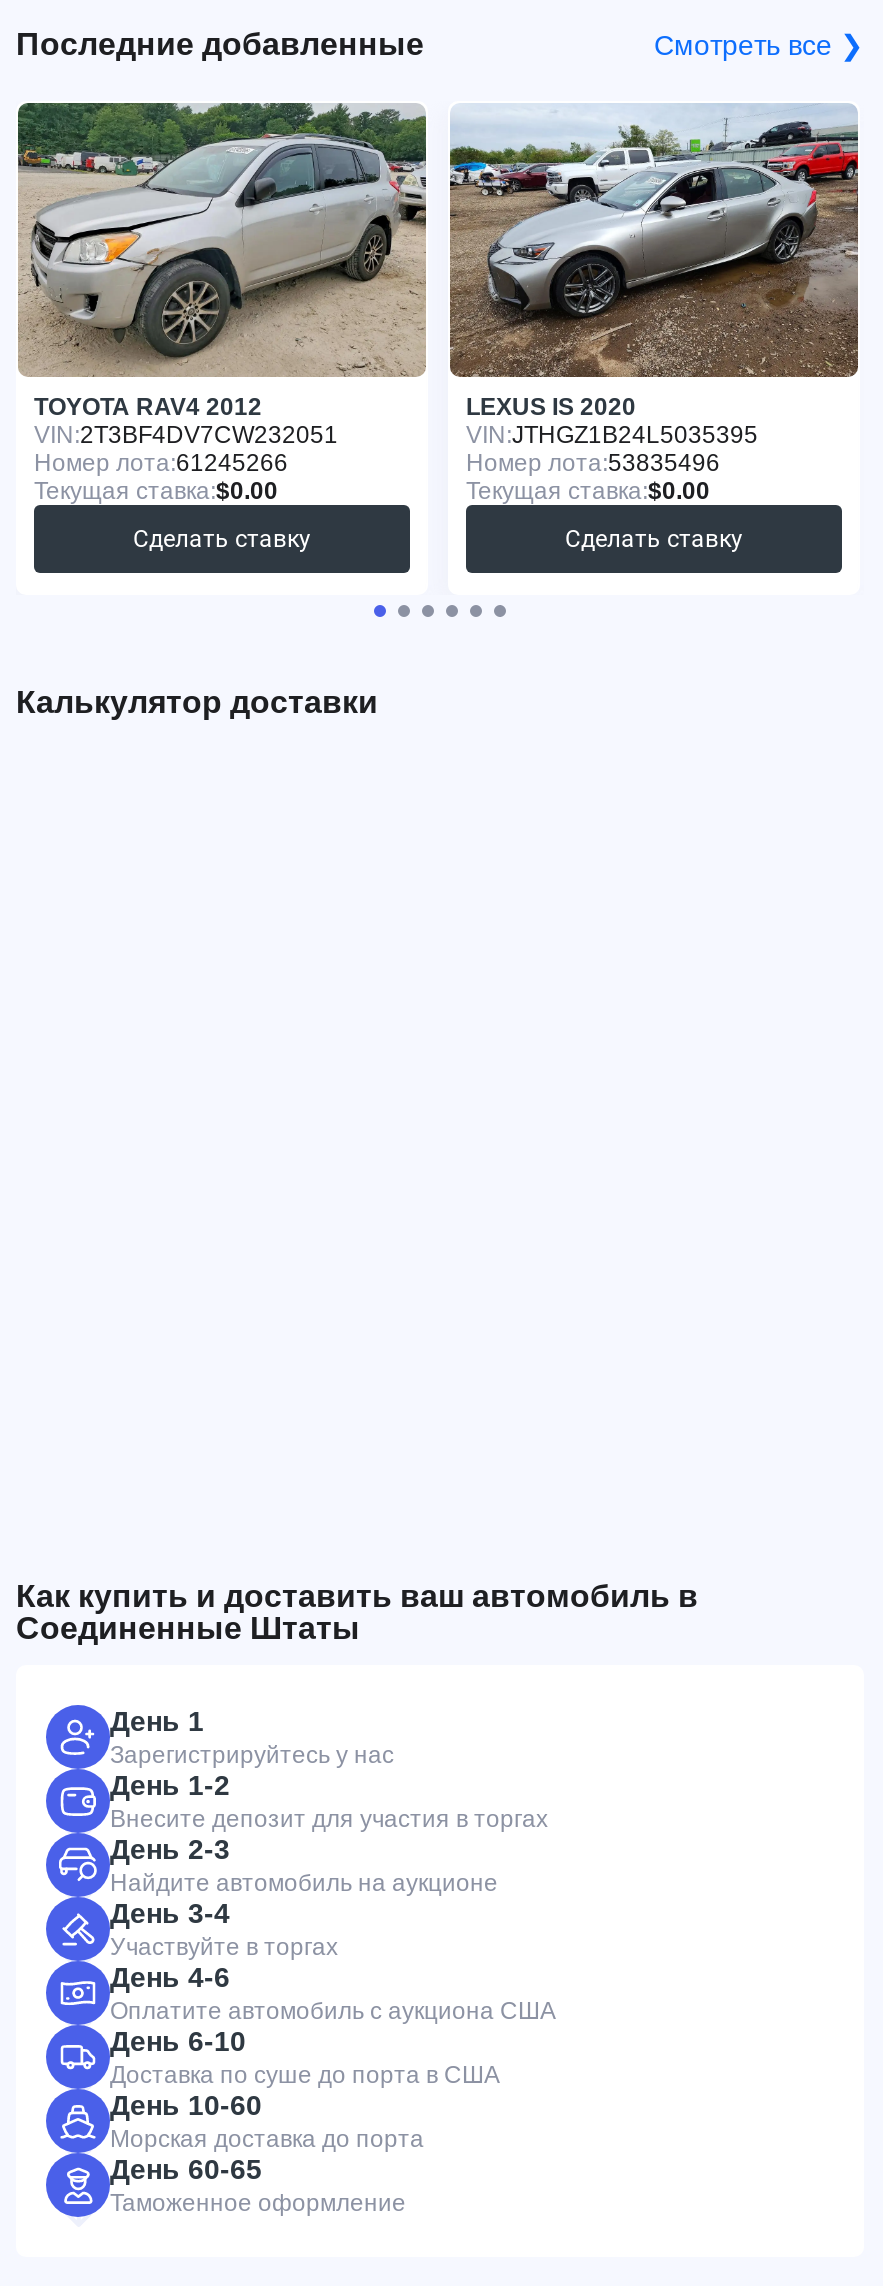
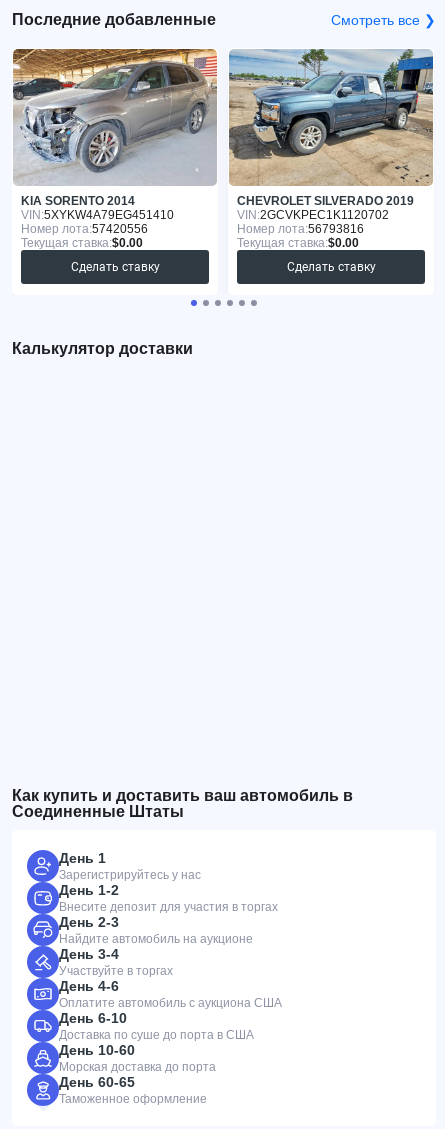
[16,101,428,477] [image] | TOYOTA RAV4 2012 | VIN: 2T3BF4DV7CW232051 | Номер лота:61245266 -> [12,48,218,236] [image] | KIA SORENTO 2014 | VIN: 5XYKW4A79EG451410 | Номер лота:57420556
[450,103,860,477] [image] | LEXUS IS 2020 | VIN: JTHGZ1B24L5035395 | Номер лота:53835496 -> [229,48,434,236] [image] | CHEVROLET SILVERADO 2019 | VIN: 2GCVKPEC1K1120702 | Номер лота:56793816

